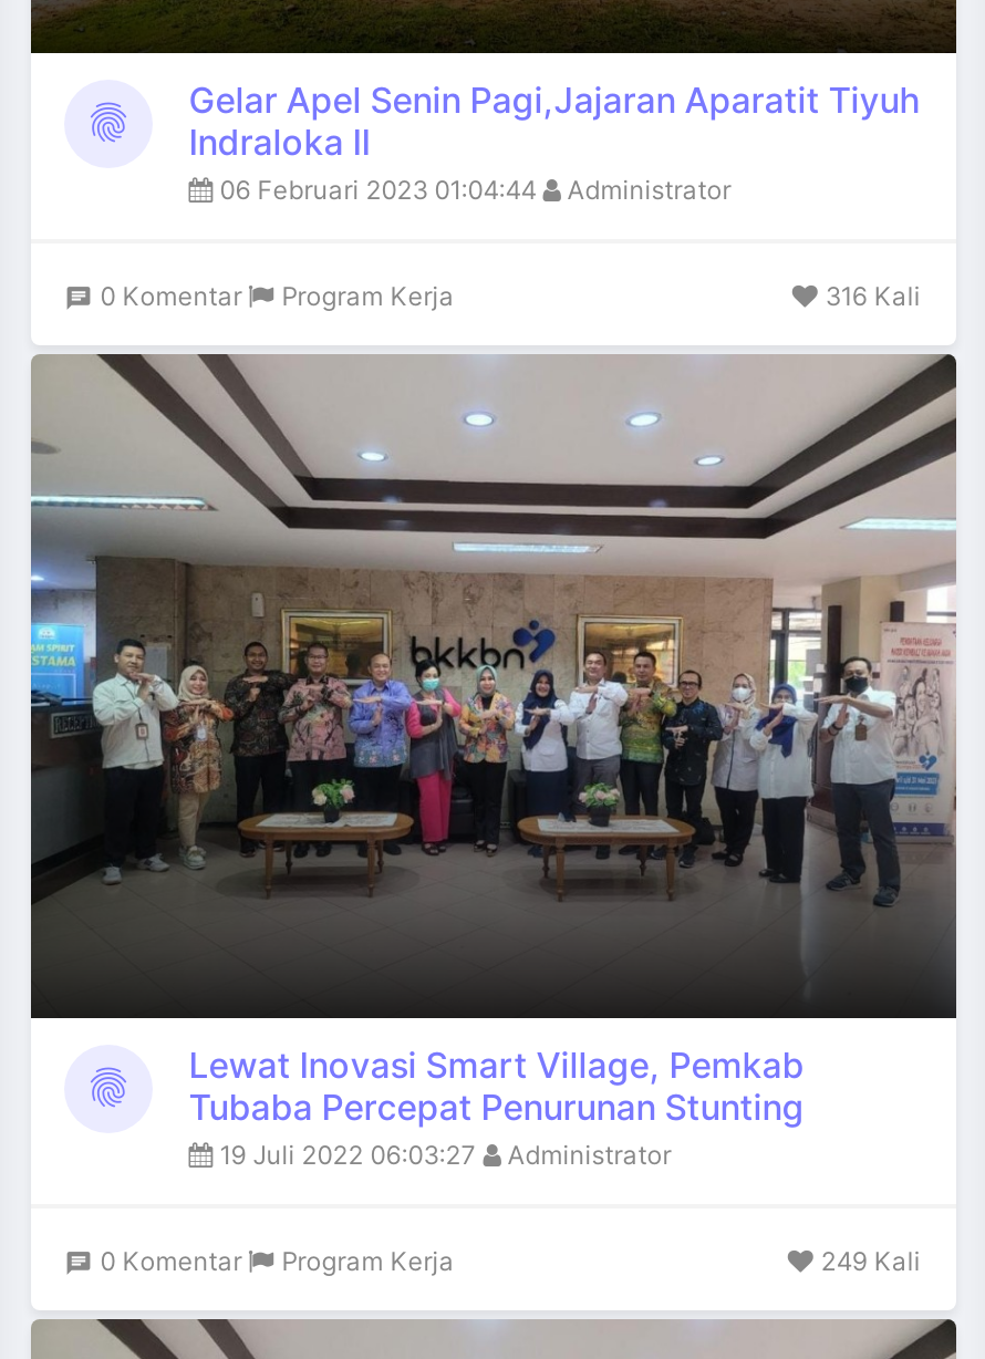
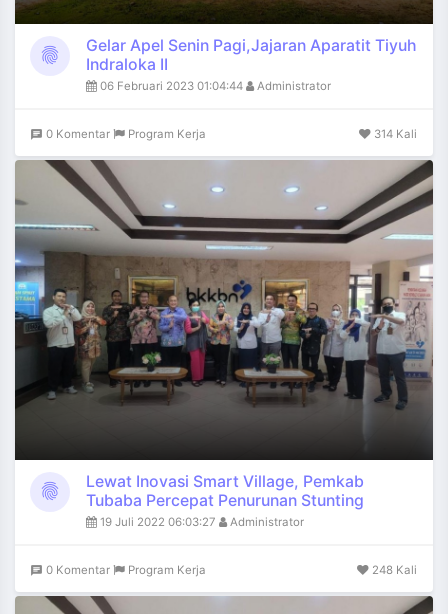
[819,281,920,312] 316 Kali -> [371,127,417,141] 314 Kali
[814,1246,920,1277] 249 Kali -> [369,563,417,577] 248 Kali

